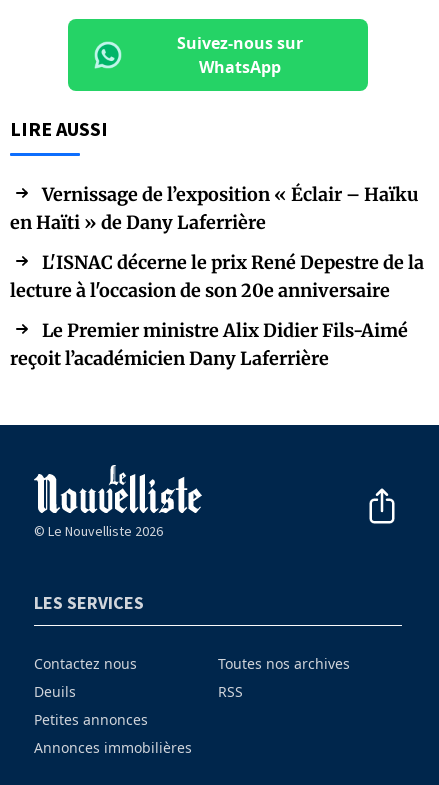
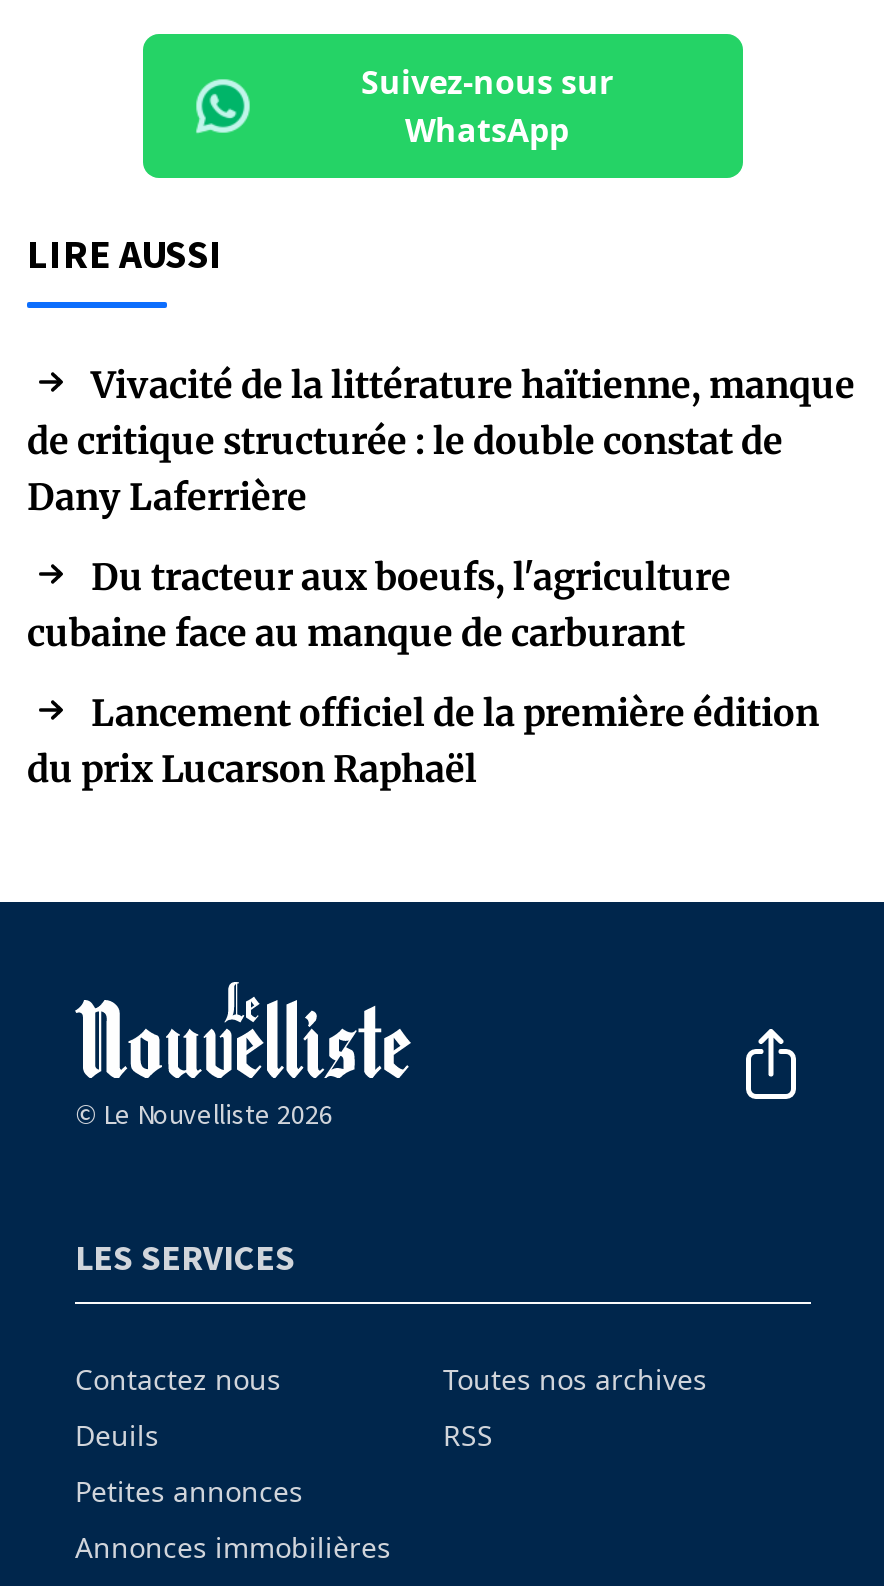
[10,182,419,233] Vernissage de l’exposition « Éclair – Haïku | en Haïti » de Dany Laferrière -> [27,361,855,519] Vivacité de la littérature haïtienne, manque | de critique structurée : le double constat de | Dany Laferrière
[10,250,424,301] L'ISNAC décerne le prix René Depestre de la | lecture à l'occasion de son 20e anniversaire -> [27,553,731,655] Du tracteur aux boeufs, l'agriculture | cubaine face au manque de carburant
[10,318,408,369] Le Premier ministre Alix Didier Fils-Aimé | reçoit l’académicien Dany Laferrière -> [27,689,819,791] Lancement officiel de la première édition | du prix Lucarson Raphaël

